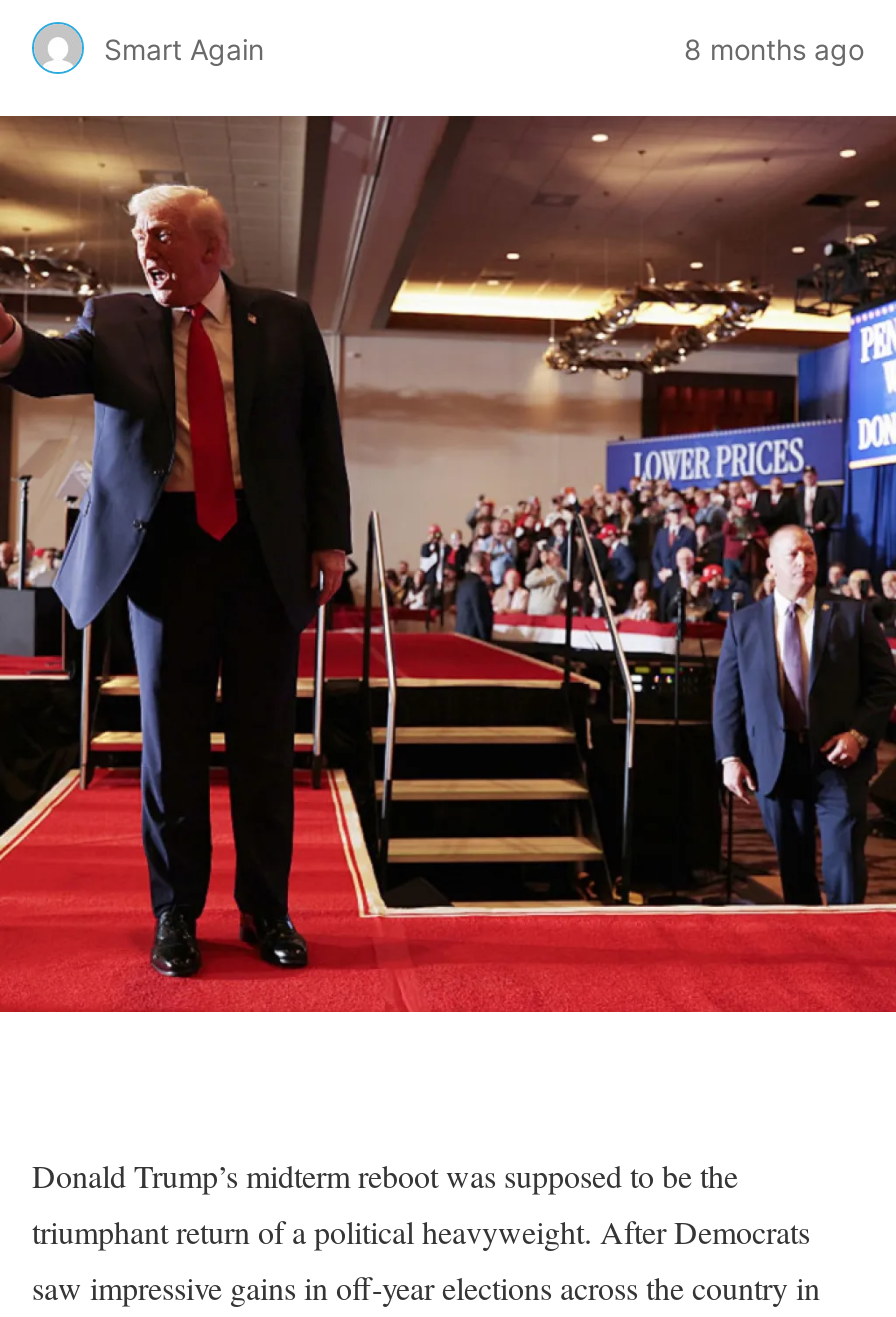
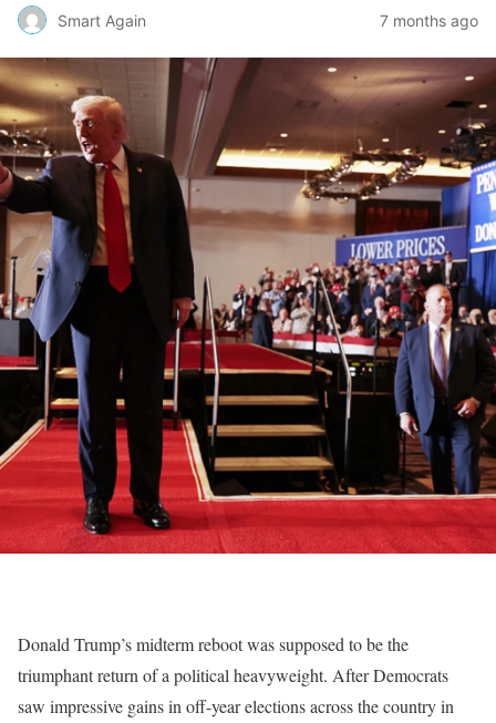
[684,31,864,65] 8 months ago -> [380,11,478,29] 7 months ago

